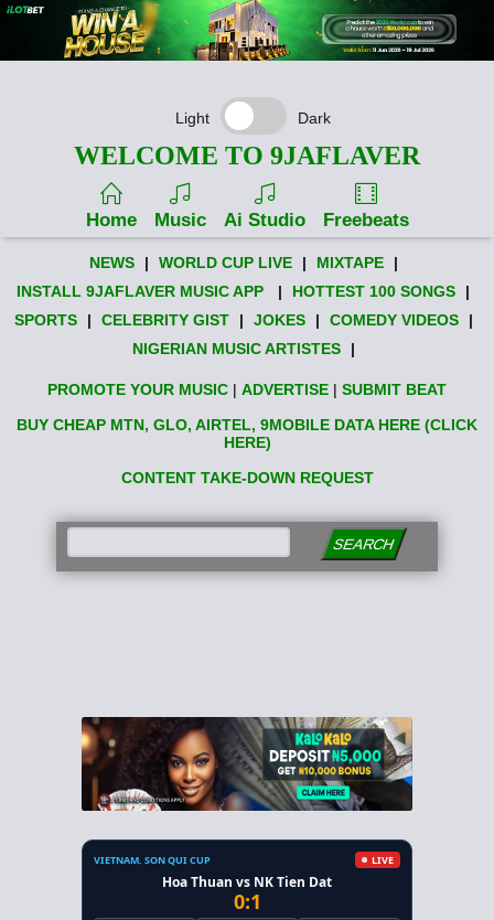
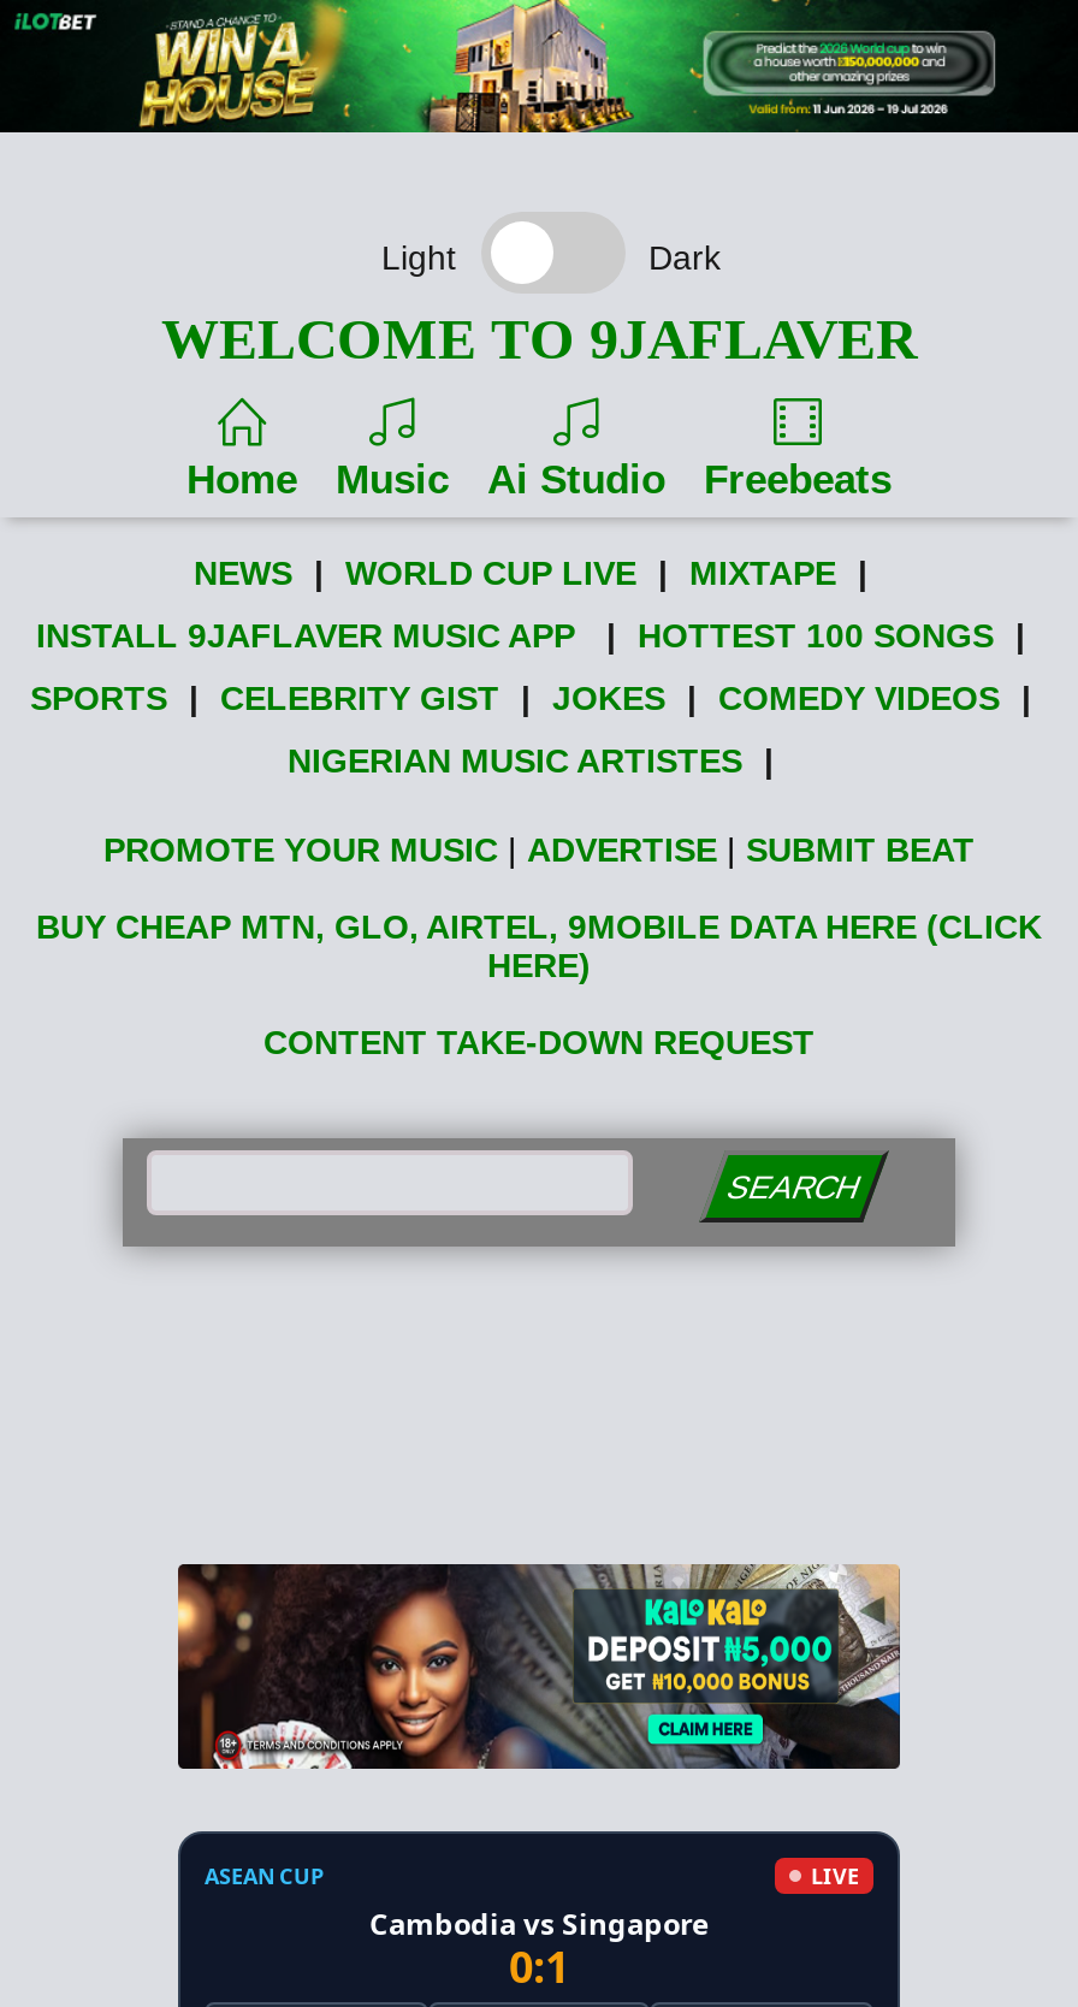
[94,853,211,867] VIETNAM. SON QUI CUP -> [205,1860,325,1891] ASEAN CUP
[162,873,332,891] Hoa Thuan vs NK Tien Dat -> [369,1904,709,1944] Cambodia vs Singapore

